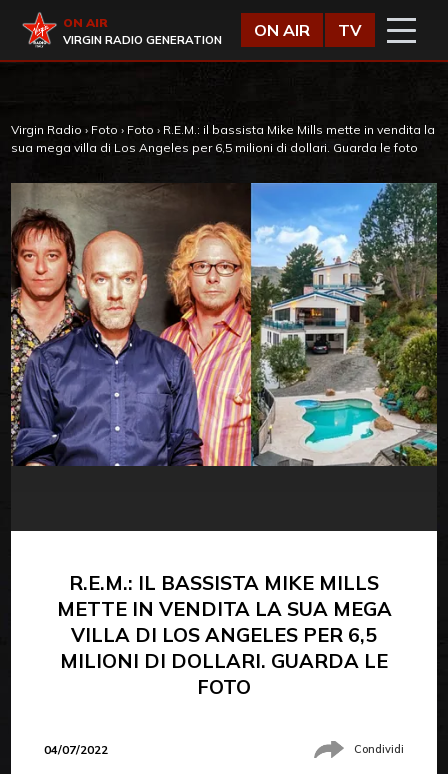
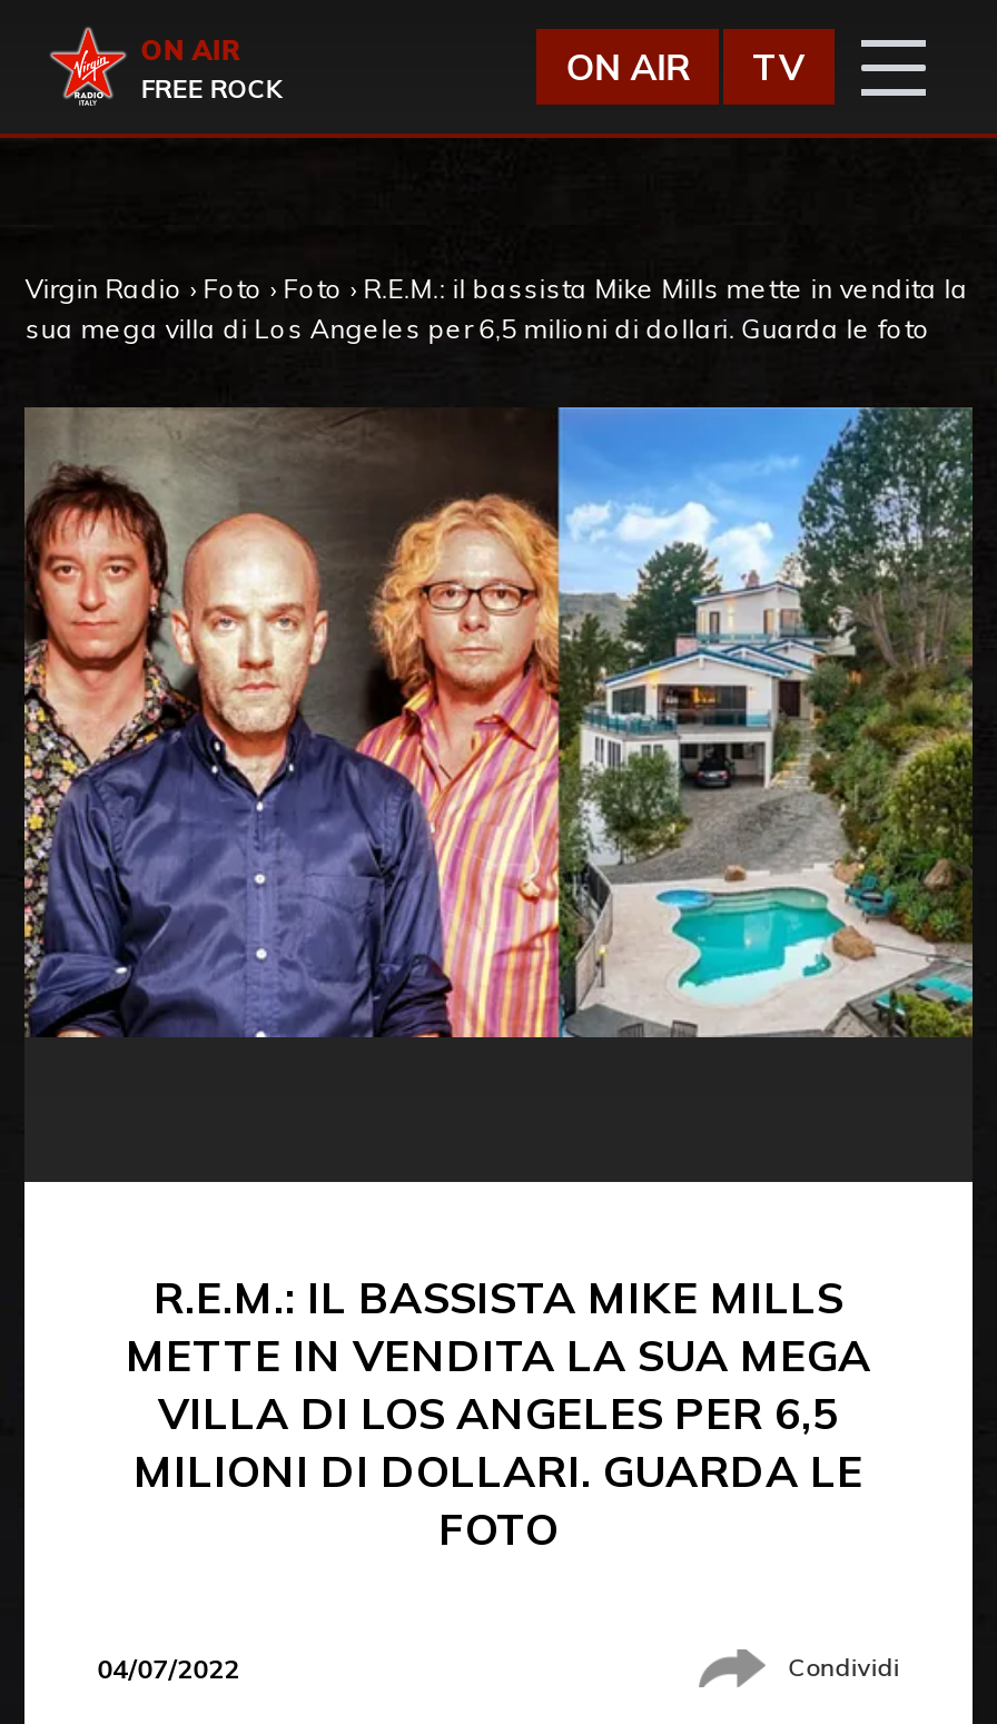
[63,33,222,47] VIRGIN RADIO GENERATION -> [141,74,281,105] FREE ROCK

